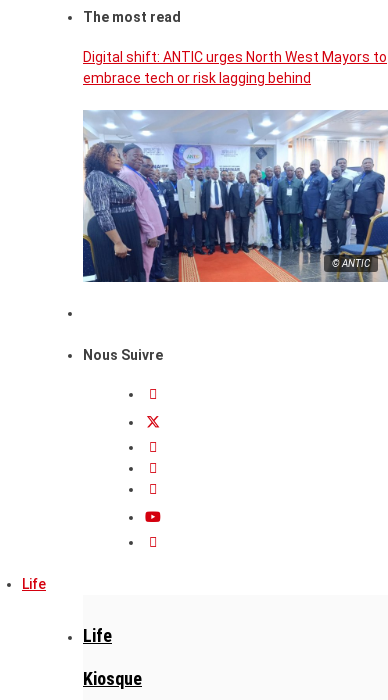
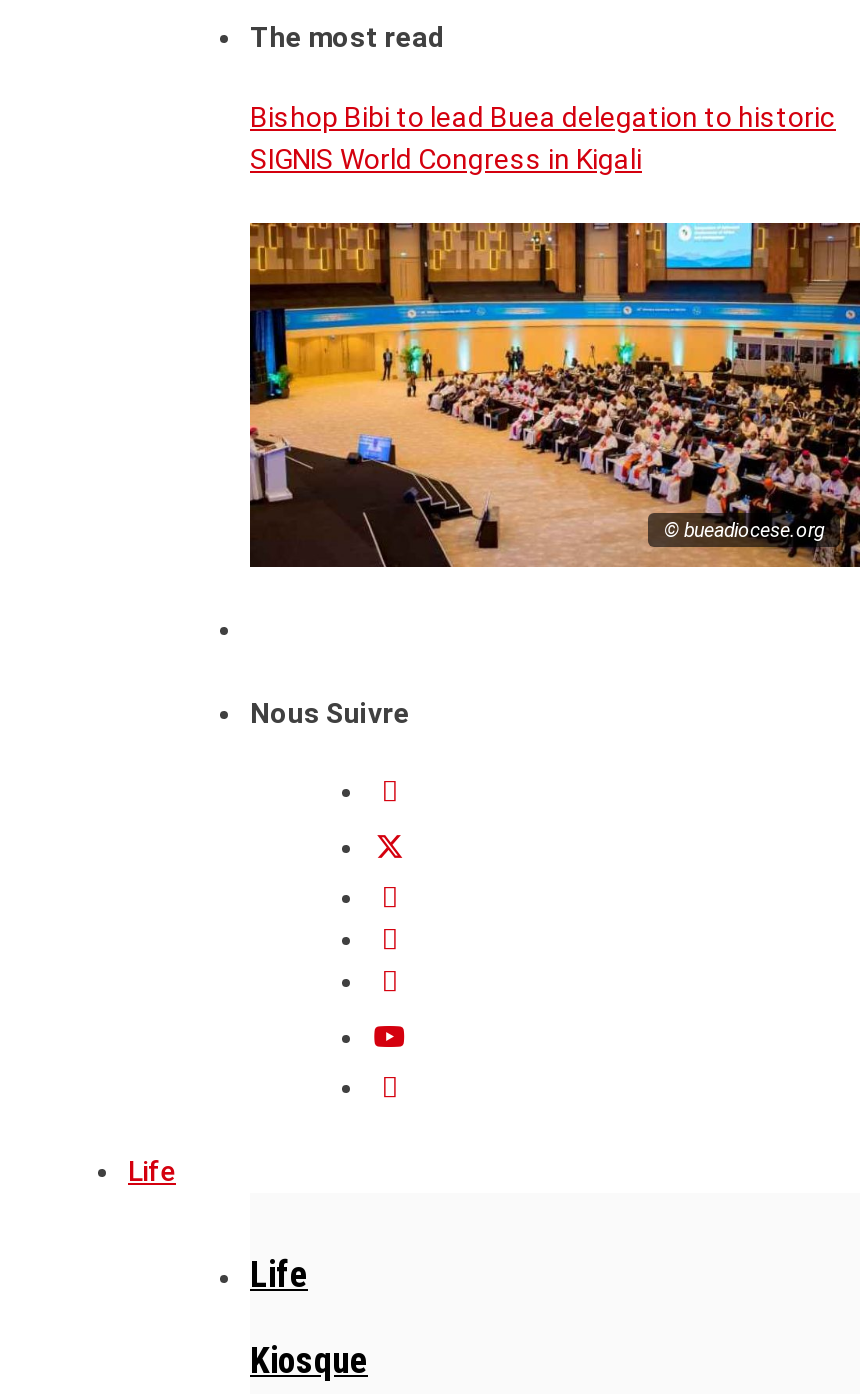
[83,49,387,86] Digital shift: ANTIC urges North West Mayors to | embrace tech or risk lagging behind -> [250,100,836,174] Bishop Bibi to lead Buea delegation to historic | SIGNIS World Congress in Kigali
[82,110,385,283] [image] | © ANTIC -> [248,221,854,569] [image] | © bueadiocese.org

